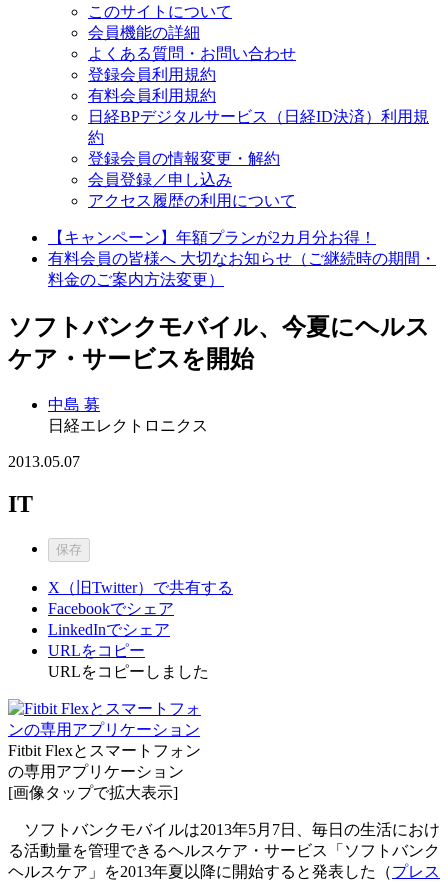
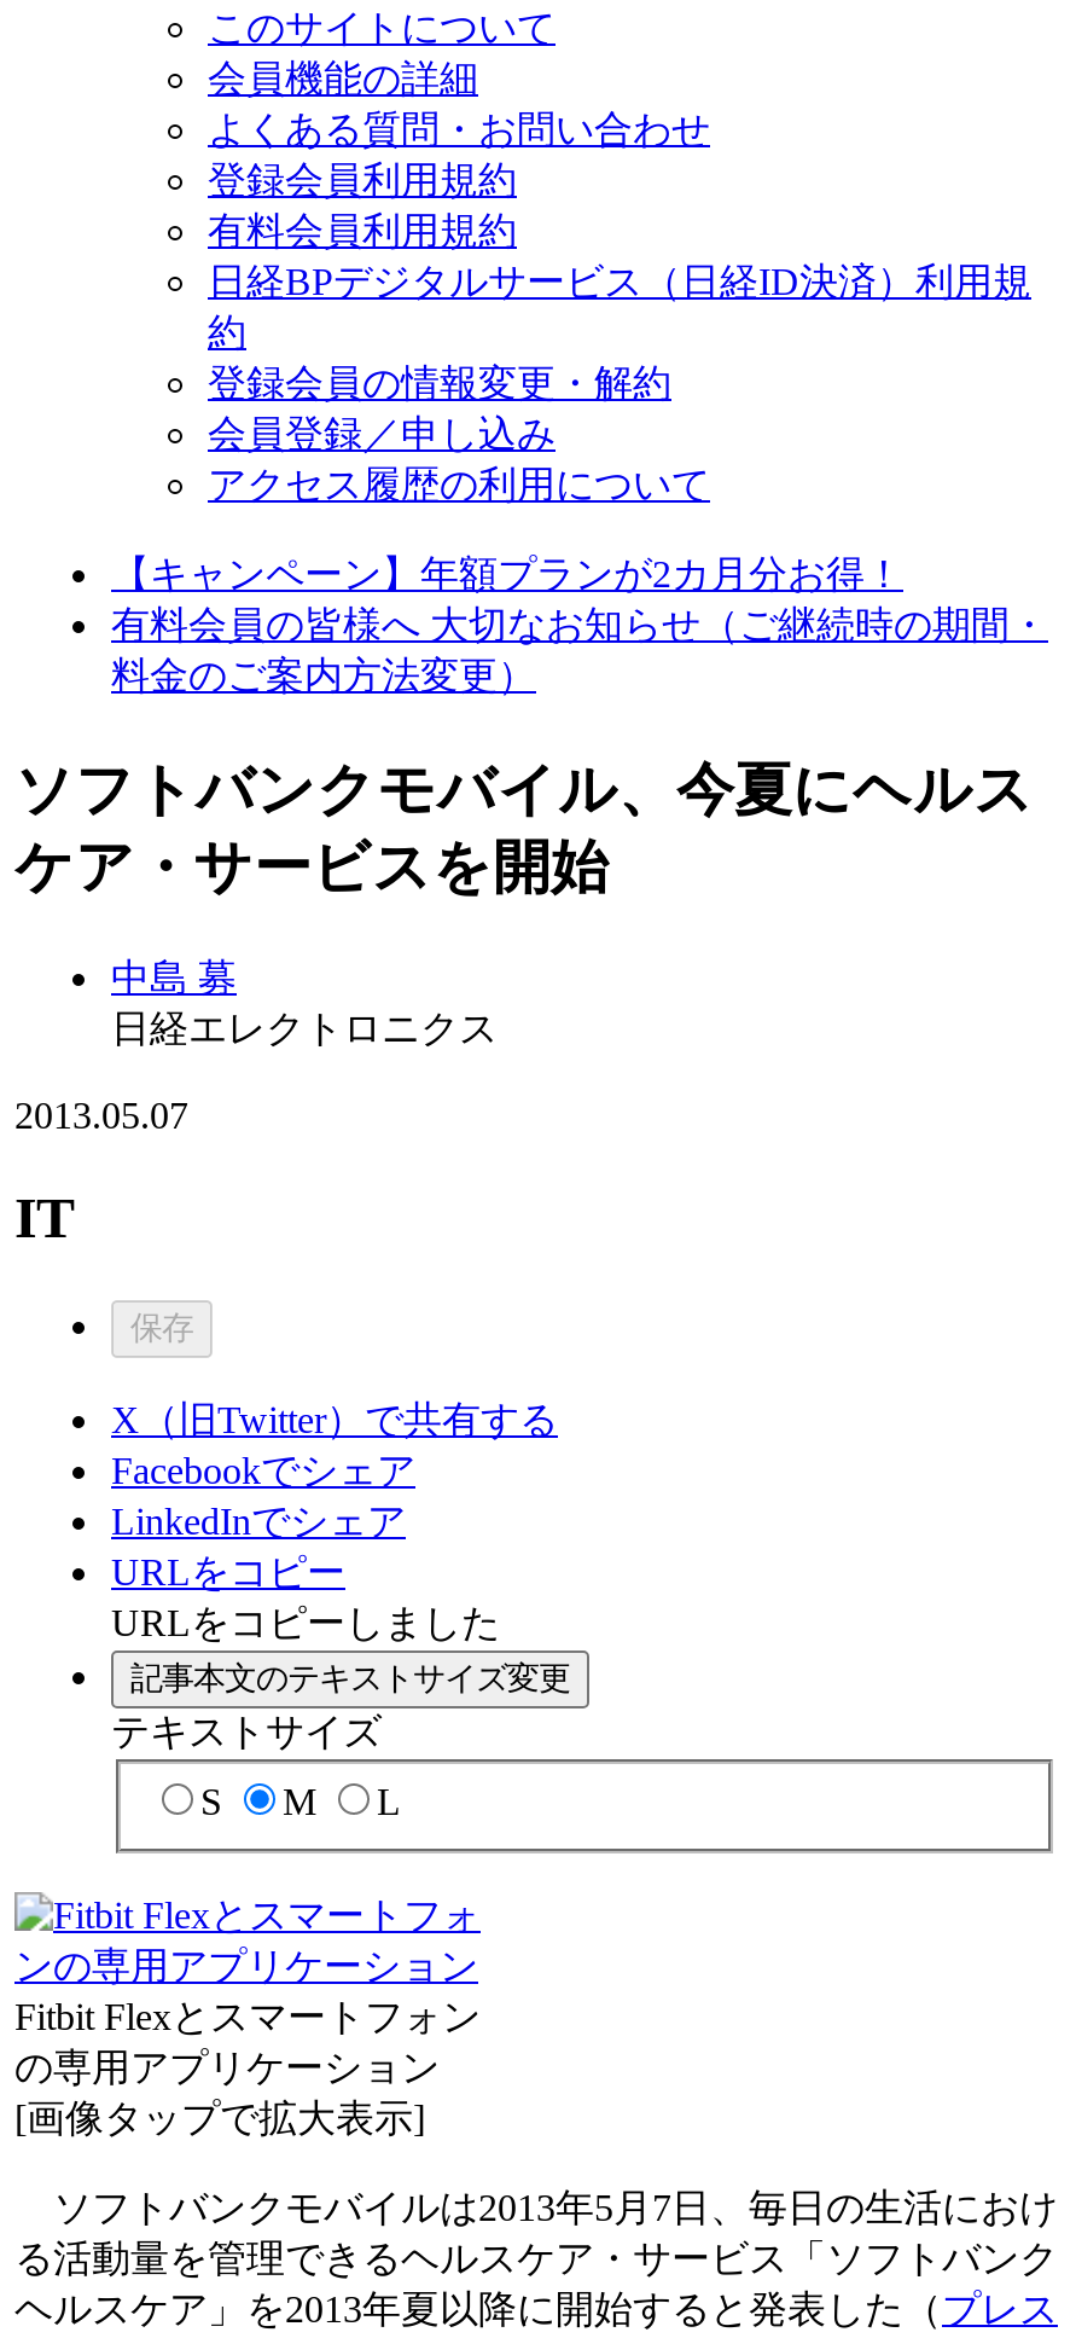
none -> [111,1659,570,1823] 記事本文のテキストサイズ変更 | テキストサイズ | S | M | L

